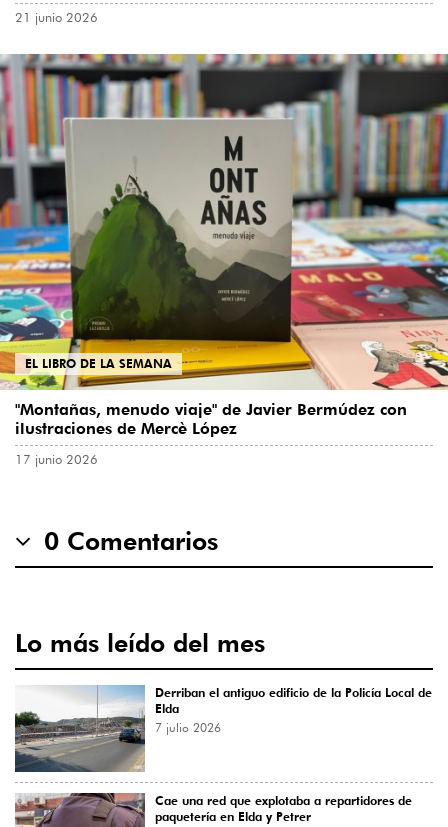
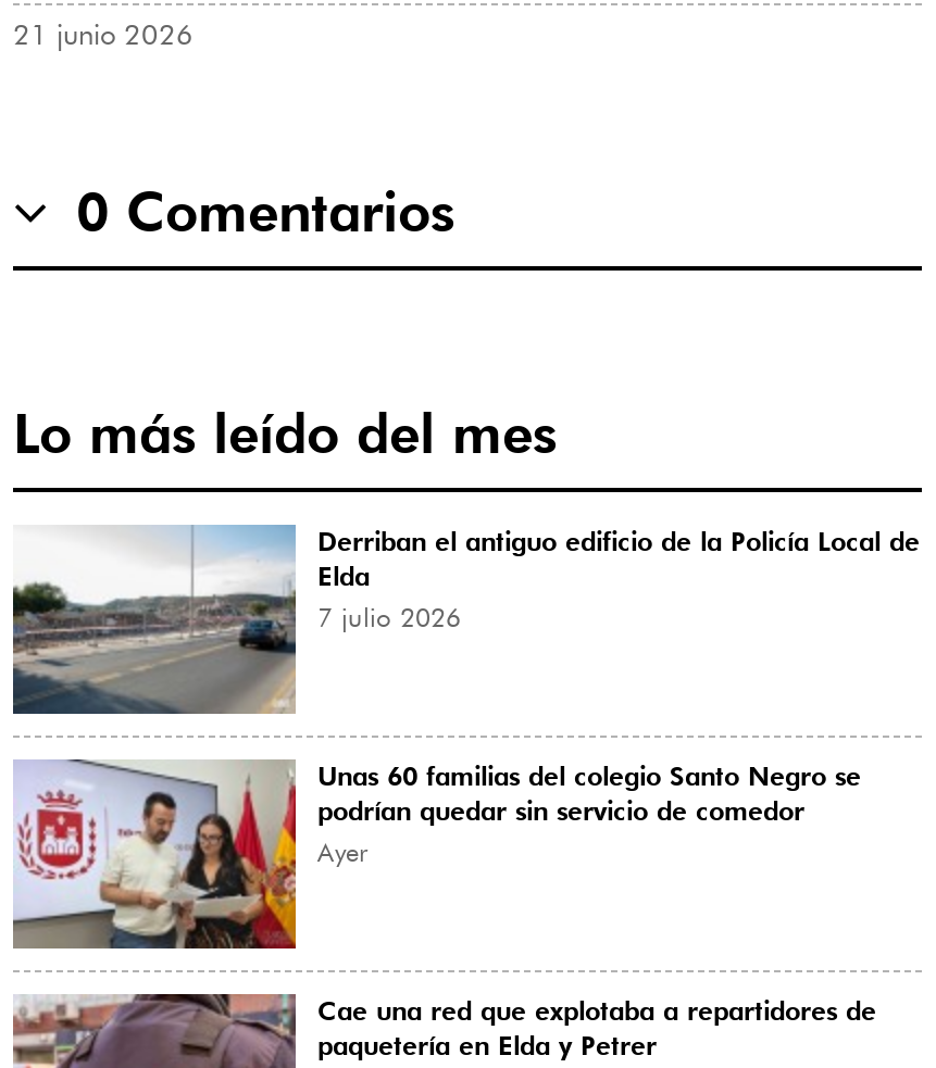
[3,53,445,467] [image] | EL LIBRO DE LA SEMANA | "Montañas, menudo viaje" de Javier Bermúdez con | ilustraciones de Mercè López | 17 junio 2026 -> none
moved [13,526,432,775] -> [9,180,920,721]: [image] | 0 Comentarios | Lo más leído del mes | Derriban el antiguo edificio de la Policía Local de | Elda | 7 julio 2026
none -> [13,756,861,950] [image] | Unas 60 familias del colegio Santo Negro se | podrían quedar sin servicio de comedor | Ayer

